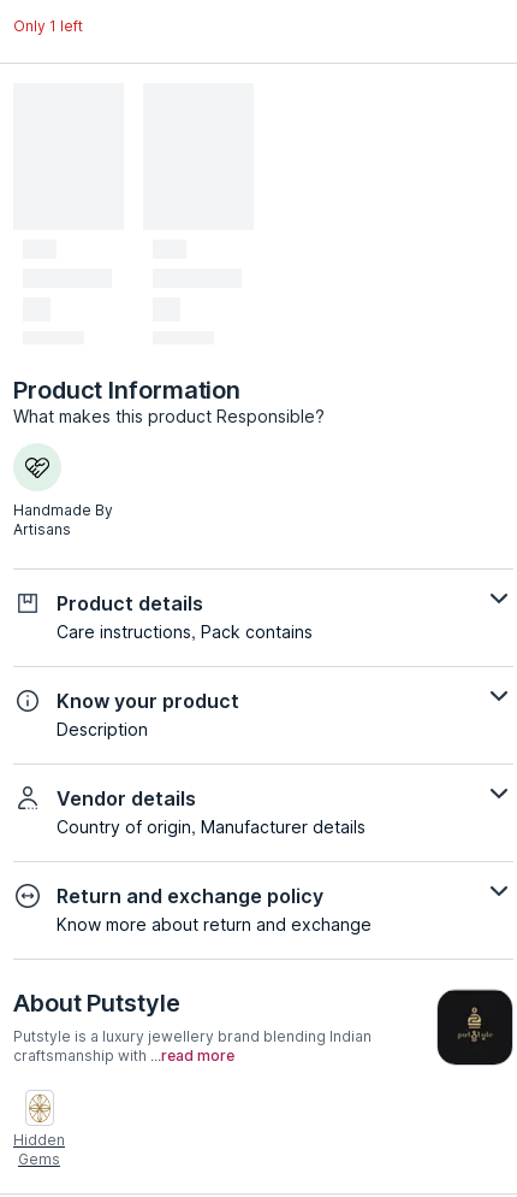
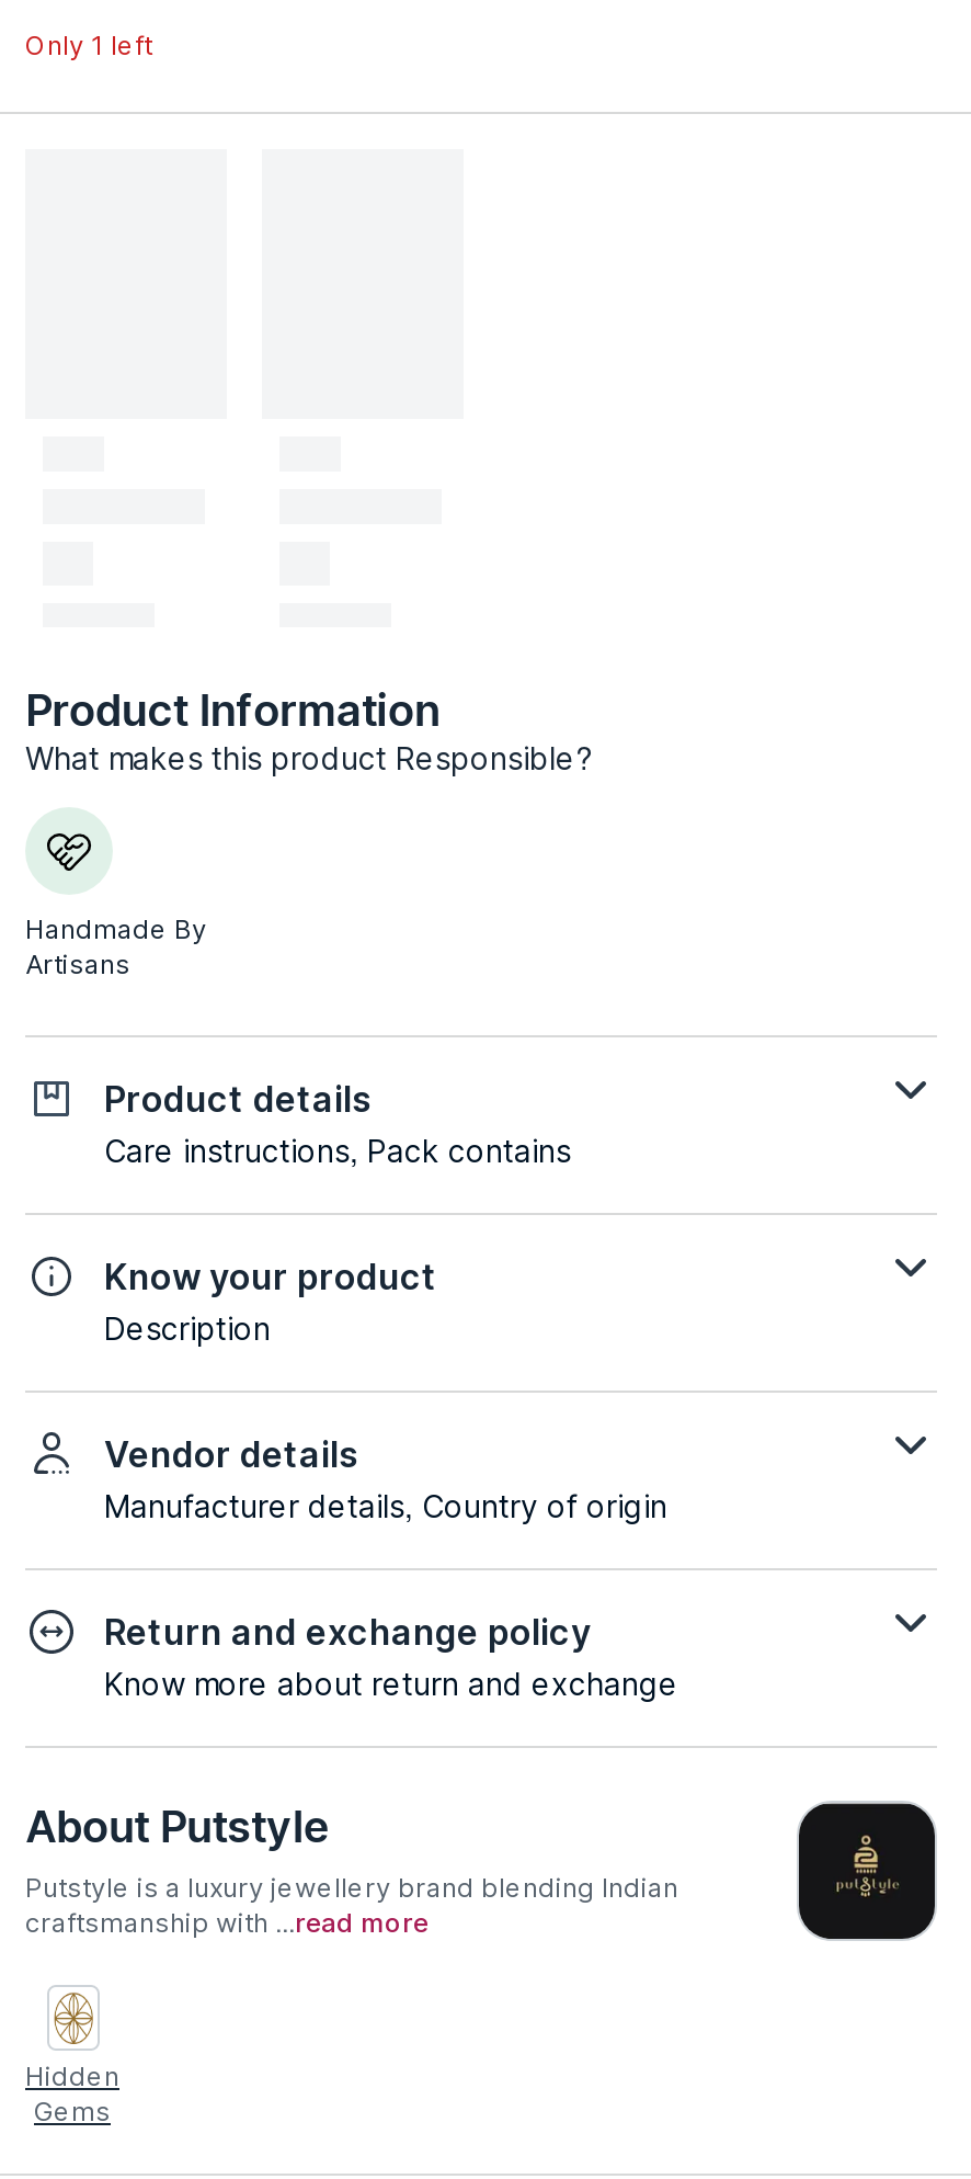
[57,817,366,838] Country of origin, Manufacturer details -> [104,1487,667,1524] Manufacturer details, Country of origin

